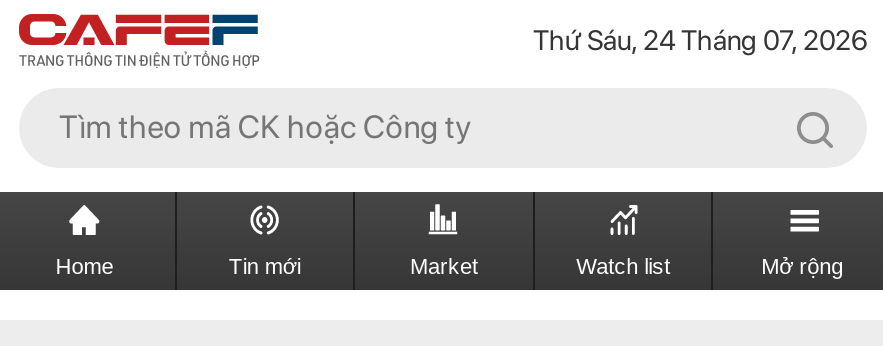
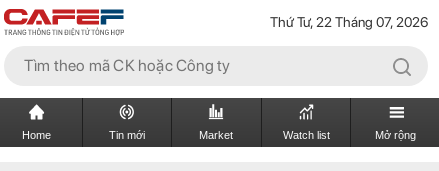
[533,24,867,56] Thứ Sáu, 24 Tháng 07, 2026 -> [270,14,428,30] Thứ Tư, 22 Tháng 07, 2026

